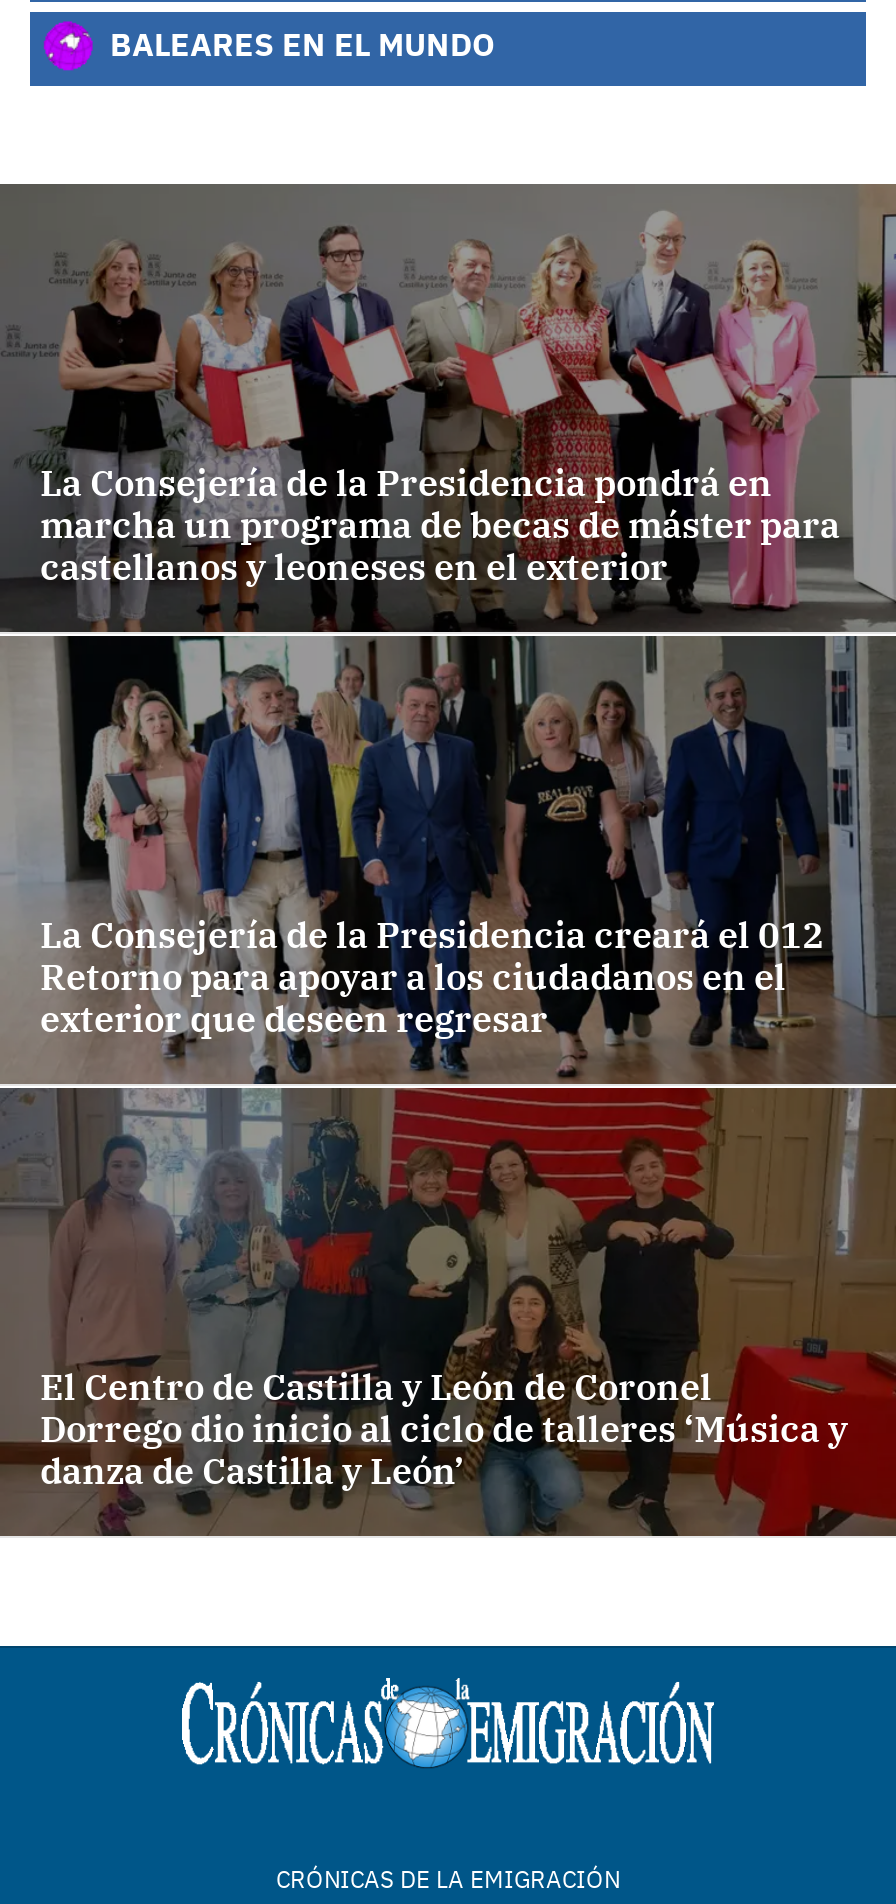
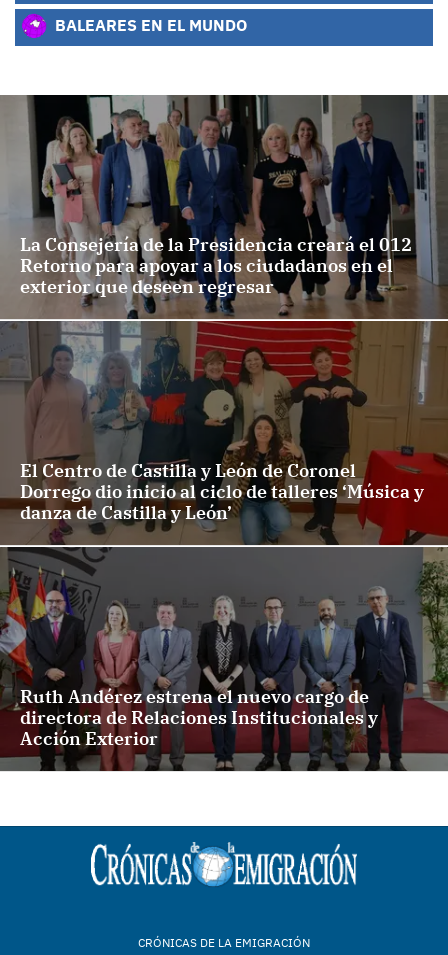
[6,185,890,639] [image] | La Consejería de la Presidencia pondrá en | marcha un programa de becas de máster para | castellanos y leoneses en el exterior -> none
moved [40,913,848,1539] -> [20,233,424,546]: [image] | La Consejería de la Presidencia creará el 012 | Retorno para apoyar a los ciudadanos en el | exterior que deseen regresar | El Centro de Castilla y León de Coronel | Dorrego dio inicio al ciclo de talleres ‘Música y | danza de Castilla y León’
none -> [3,547,445,772] [image] | Ruth Andérez estrena el nuevo cargo de | directora de Relaciones Institucionales y | Acción Exterior

